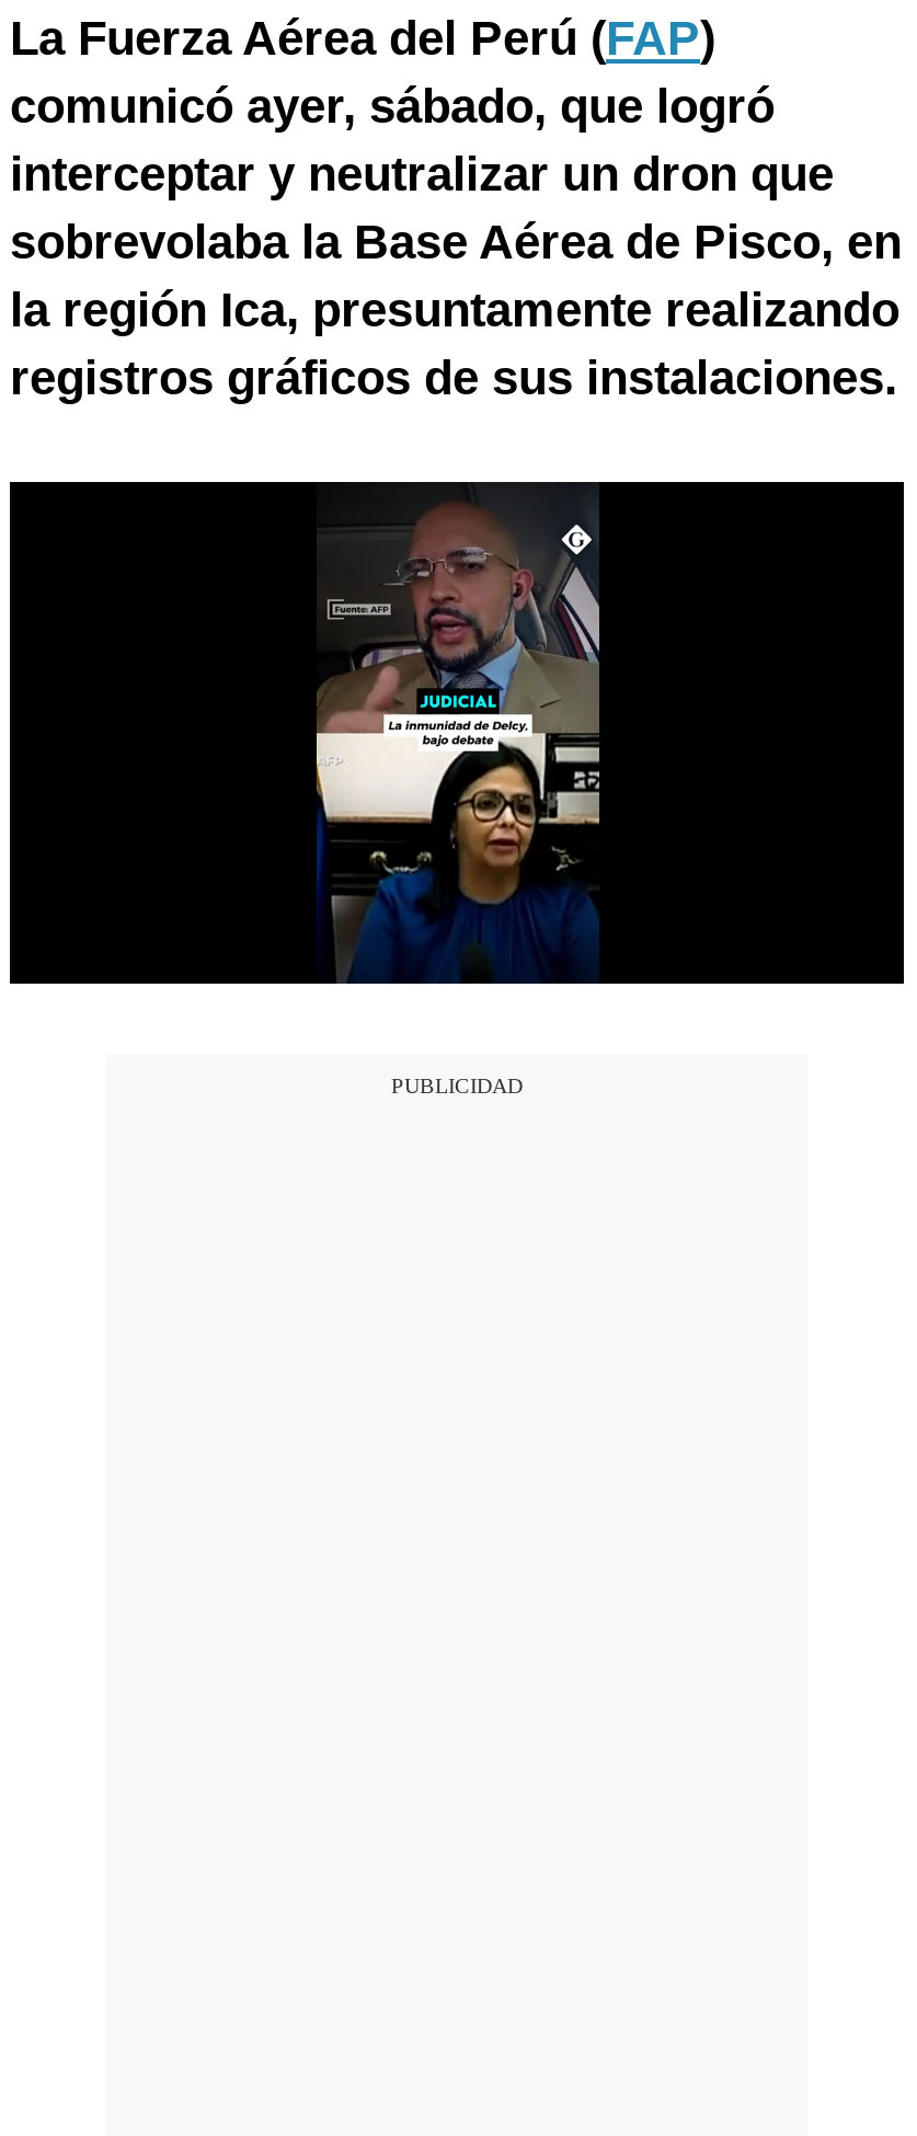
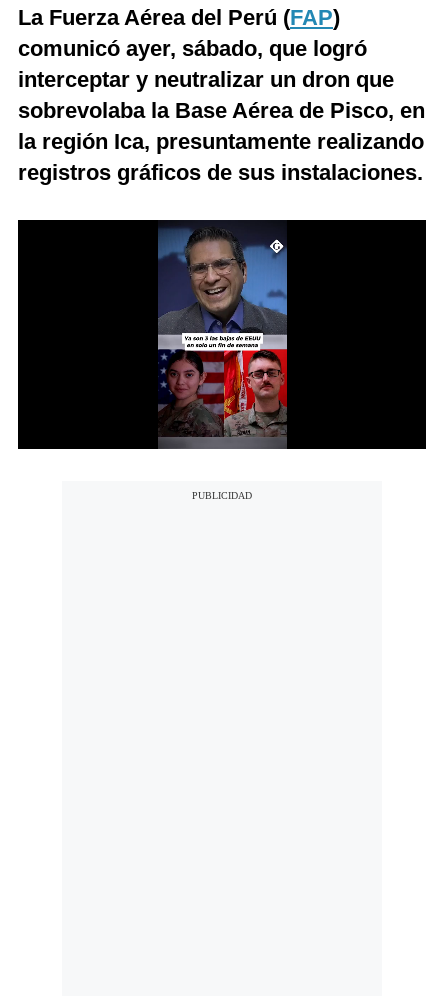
[314,499,601,986] [image] -> [158,227,288,450] [image]

